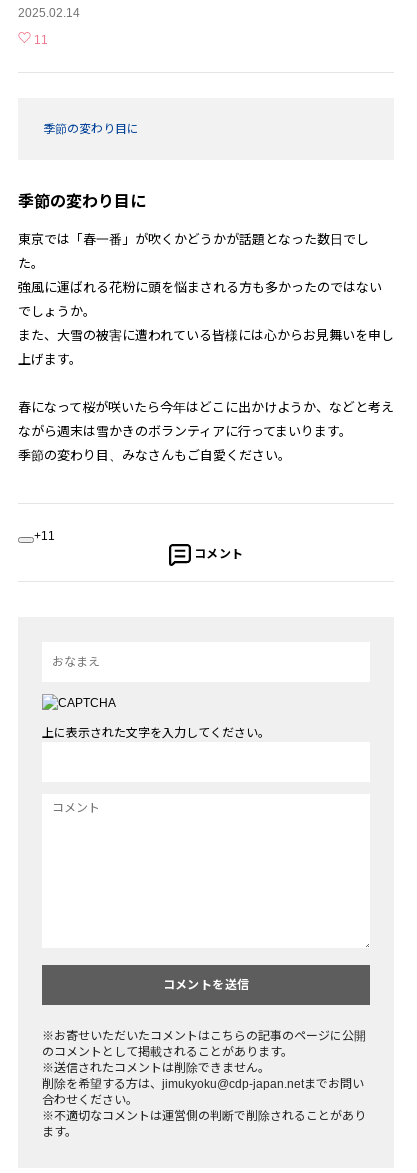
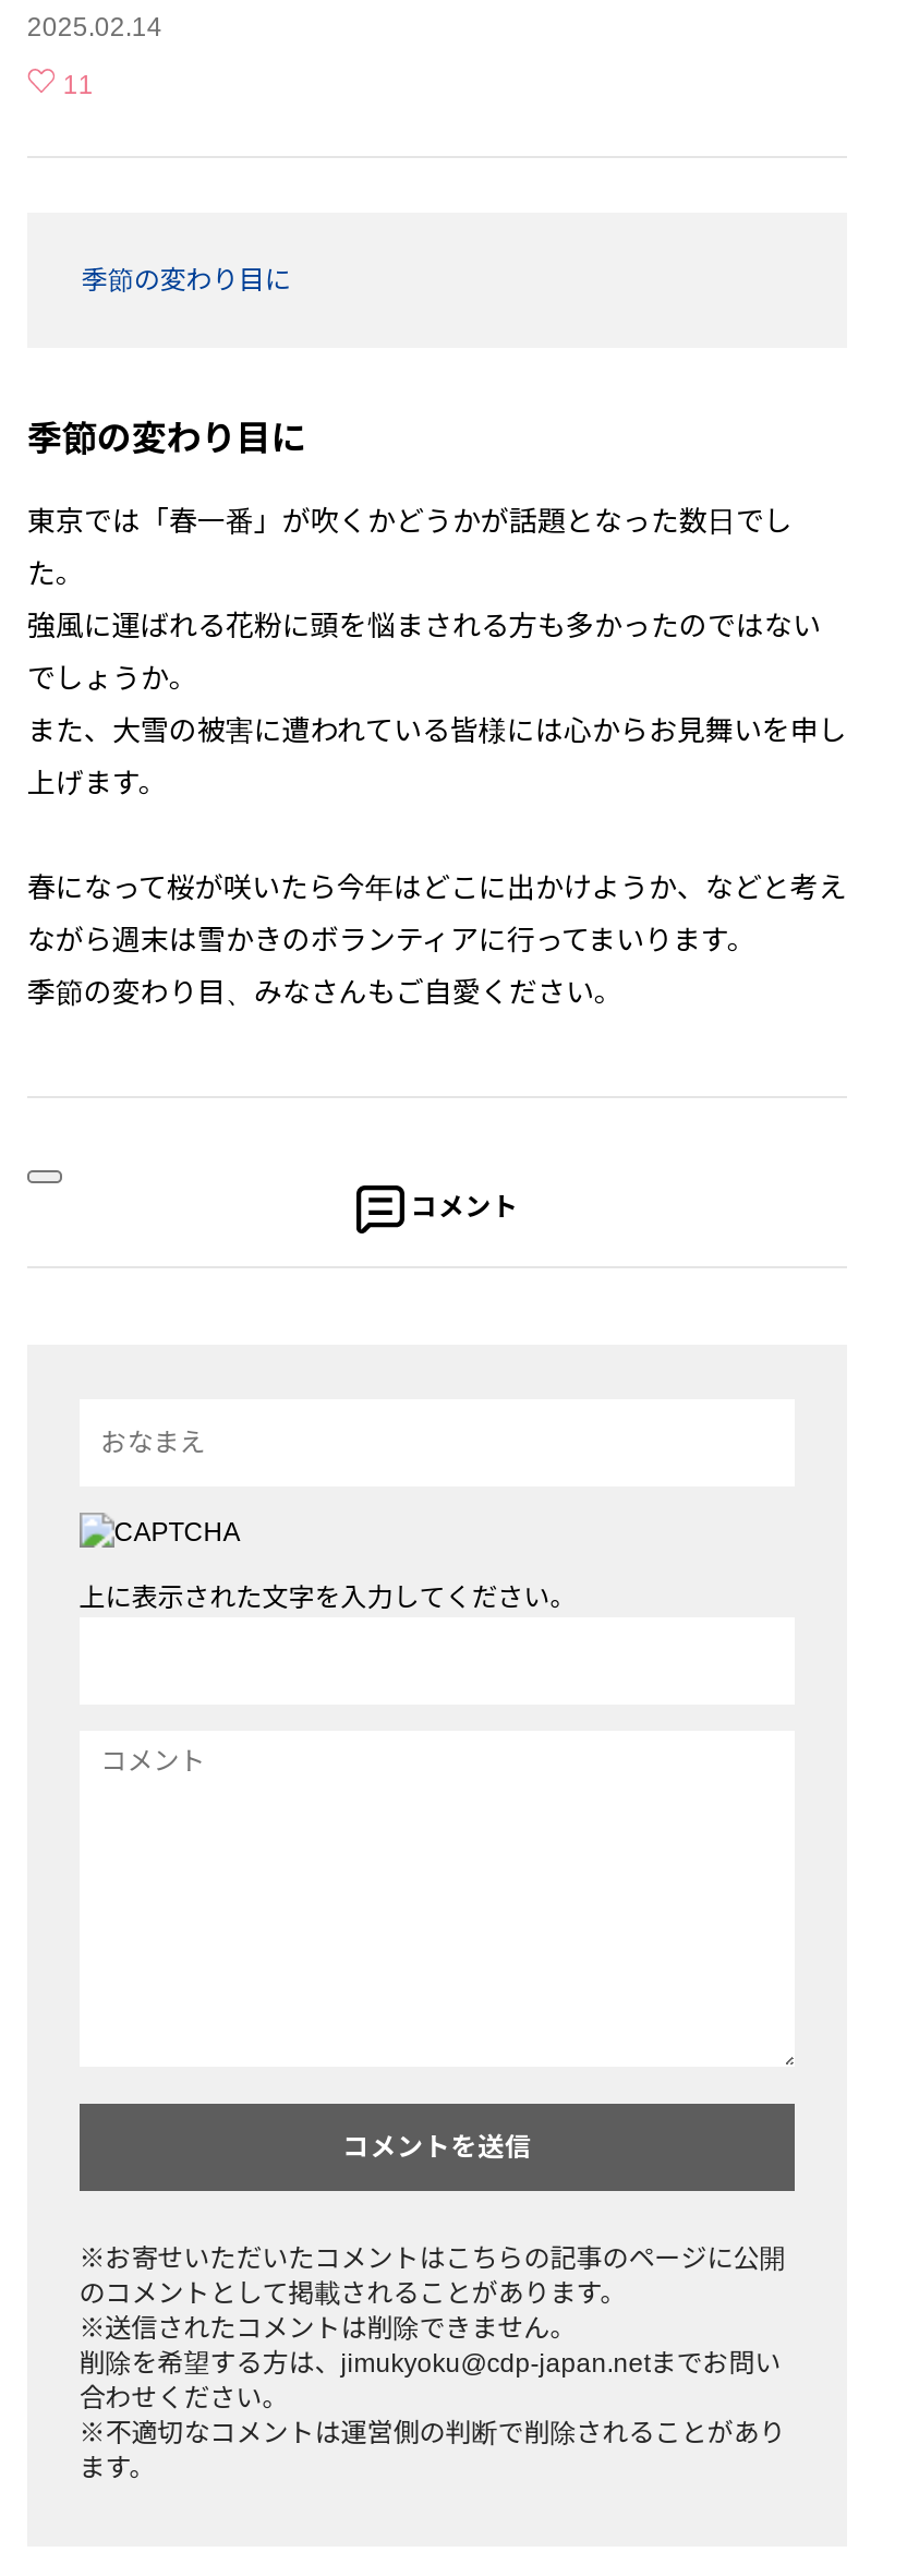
[34,529,55,543] +11 -> none

